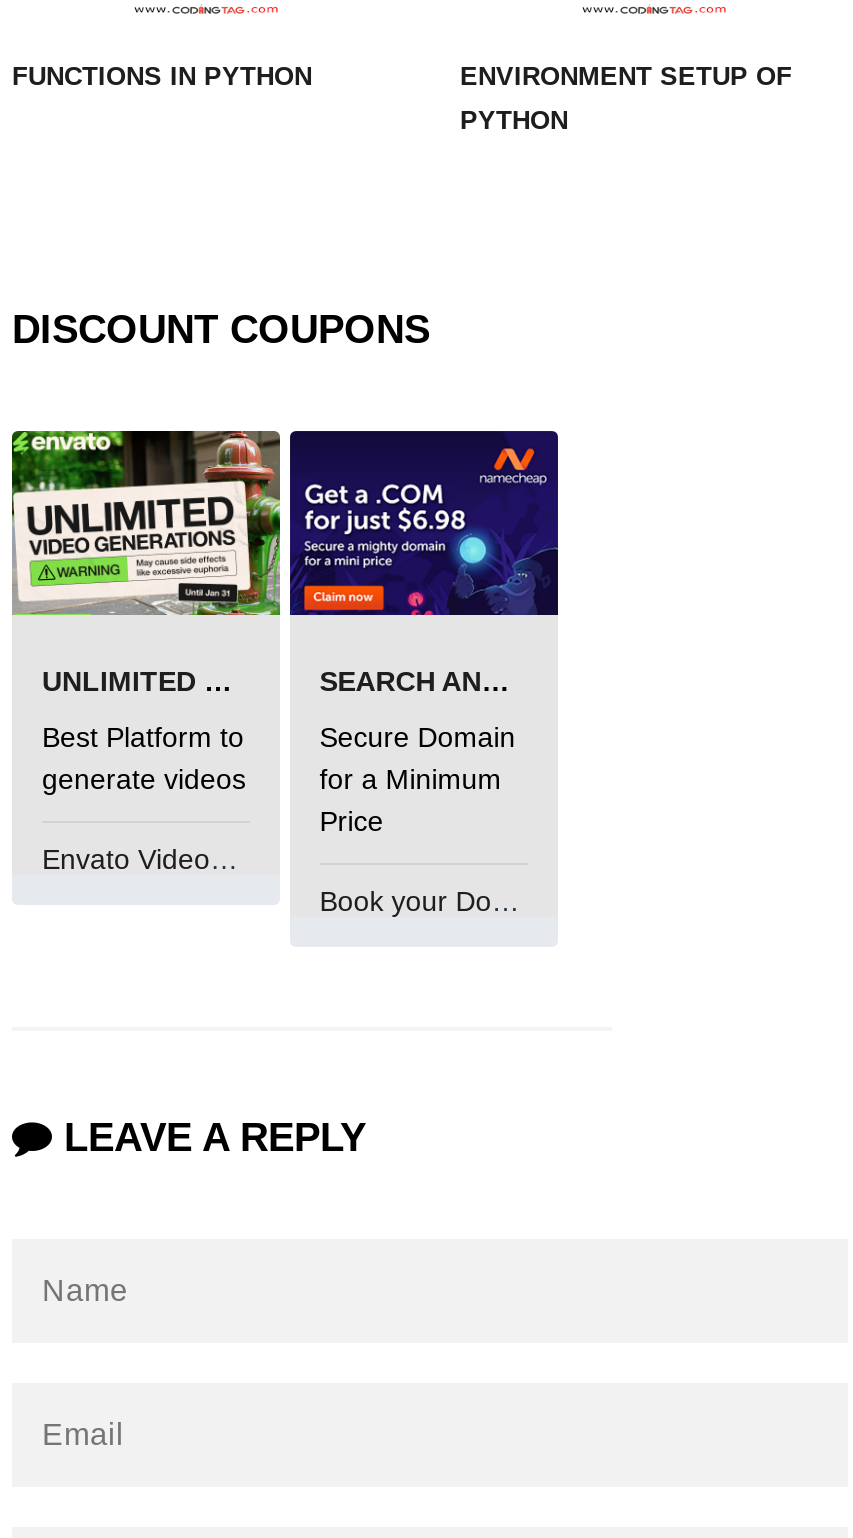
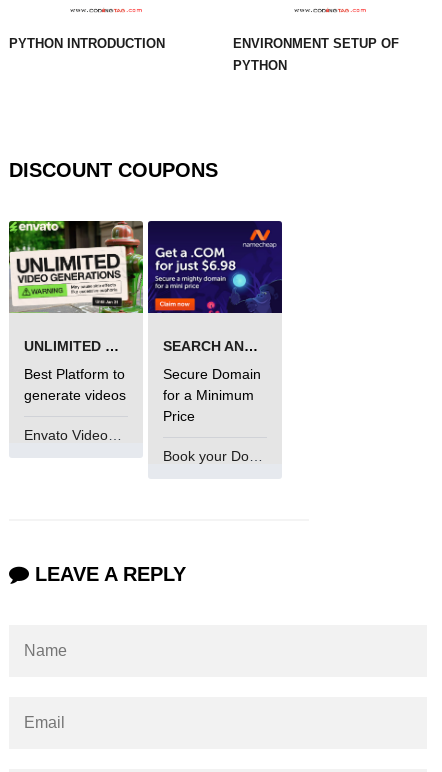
[12,60,312,90] FUNCTIONS IN PYTHON -> [9,36,165,51] PYTHON INTRODUCTION

